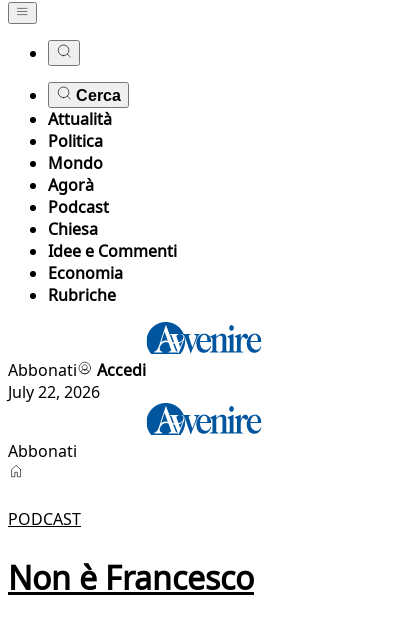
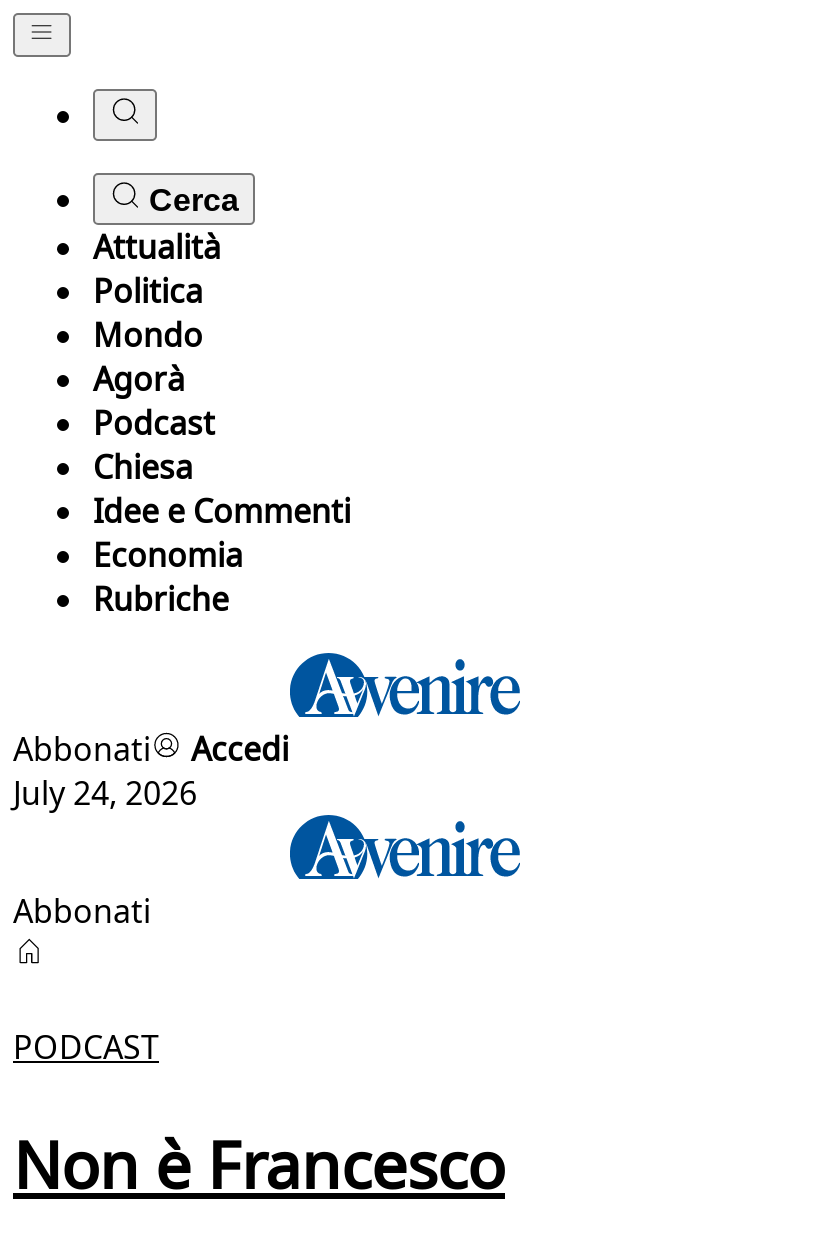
[8,381,100,403] July 22, 2026 -> [13,771,197,815] July 24, 2026

